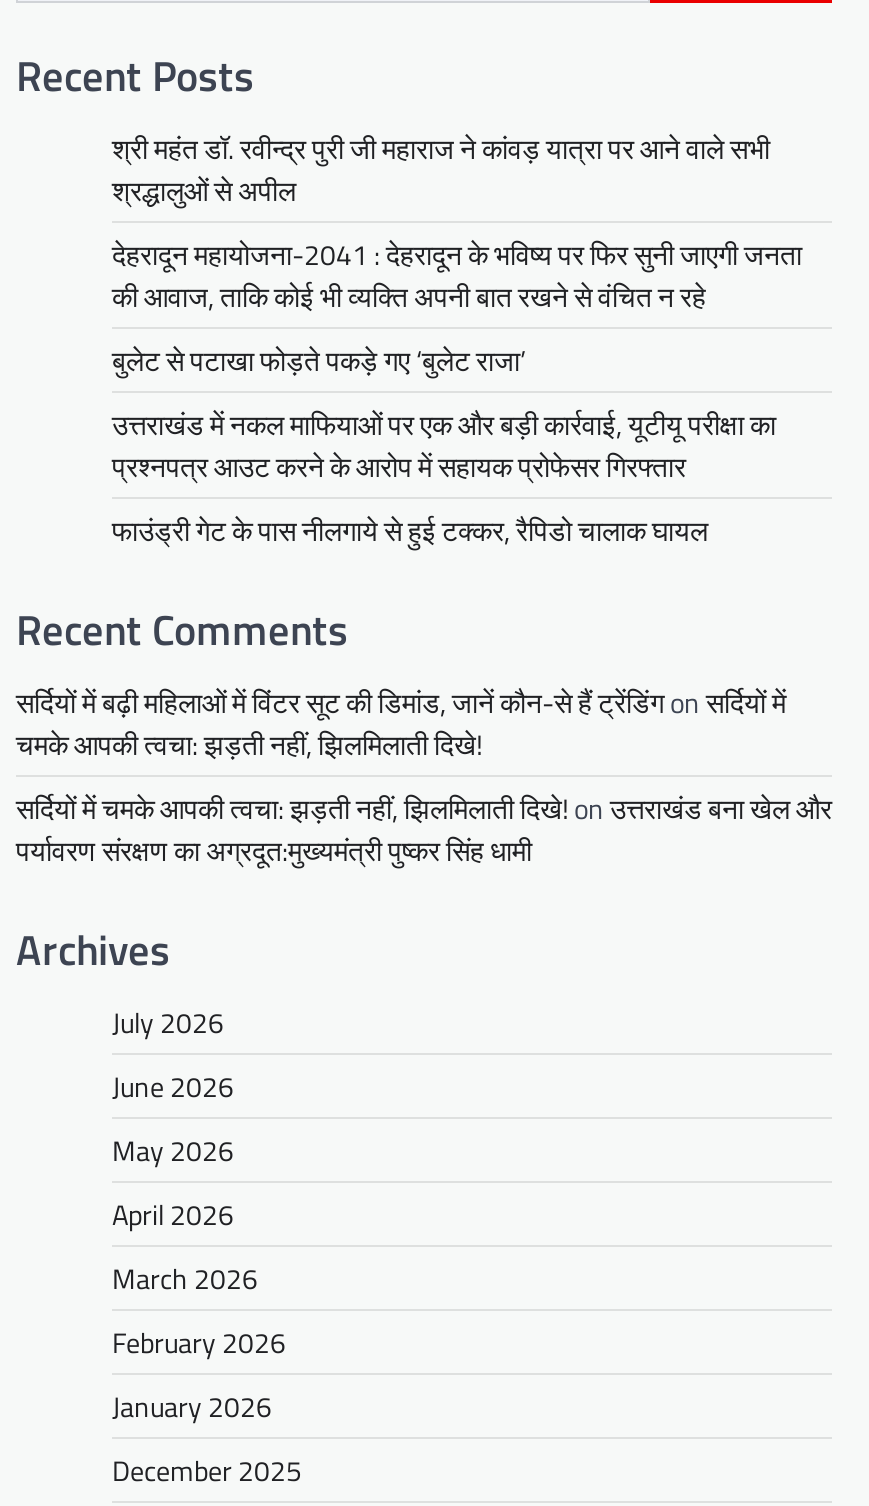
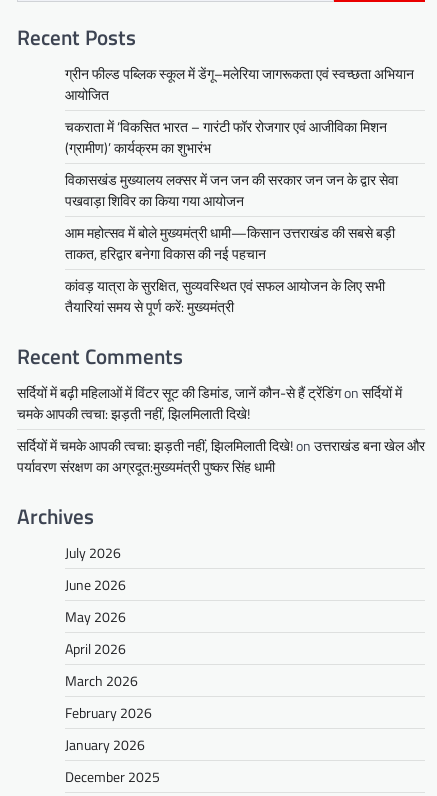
[112,127,770,211] श्री महंत डॉ. रवीन्द्र पुरी जी महाराज ने कांवड़ यात्रा पर आने वाले सभी | श्रद्धालुओं से अपील -> [65,63,414,105] ग्रीन फील्ड पब्लिक स्कूल में डेंगू–मलेरिया जागरूकता एवं स्वच्छता अभियान | आयोजित
[112,233,802,317] देहरादून महायोजना-2041 : देहरादून के भविष्य पर फिर सुनी जाएगी जनता | की आवाज, ताकि कोई भी व्यक्ति अपनी बात रखने से वंचित न रहे -> [65,116,387,158] चकराता में ‘विकसित भारत – गारंटी फॉर रोजगार एवं आजीविका मिशन | (ग्रामीण)’ कार्यक्रम का शुभारंभ
[112,339,526,381] बुलेट से पटाखा फोड़ते पकड़े गए ‘बुलेट राजा’ -> [65,169,398,211] विकासखंड मुख्यालय लक्सर में जन जन की सरकार जन जन के द्वार सेवा | पखवाड़ा शिविर का किया गया आयोजन
[112,403,776,487] उत्तराखंड में नकल माफियाओं पर एक और बड़ी कार्रवाई, यूटीयू परीक्षा का | प्रश्नपत्र आउट करने के आरोप में सहायक प्रोफेसर गिरफ्तार -> [65,222,395,264] आम महोत्सव में बोले मुख्यमंत्री धामी—किसान उत्तराखंड की सबसे बड़ी | ताकत, हरिद्वार बनेगा विकास की नई पहचान
[112,509,708,551] फाउंड्री गेट के पास नीलगाये से हुई टक्कर, रैपिडो चालाक घायल -> [65,275,385,317] कांवड़ यात्रा के सुरक्षित, सुव्यवस्थित एवं सफल आयोजन के लिए सभी | तैयारियां समय से पूर्ण करें: मुख्यमंत्री

